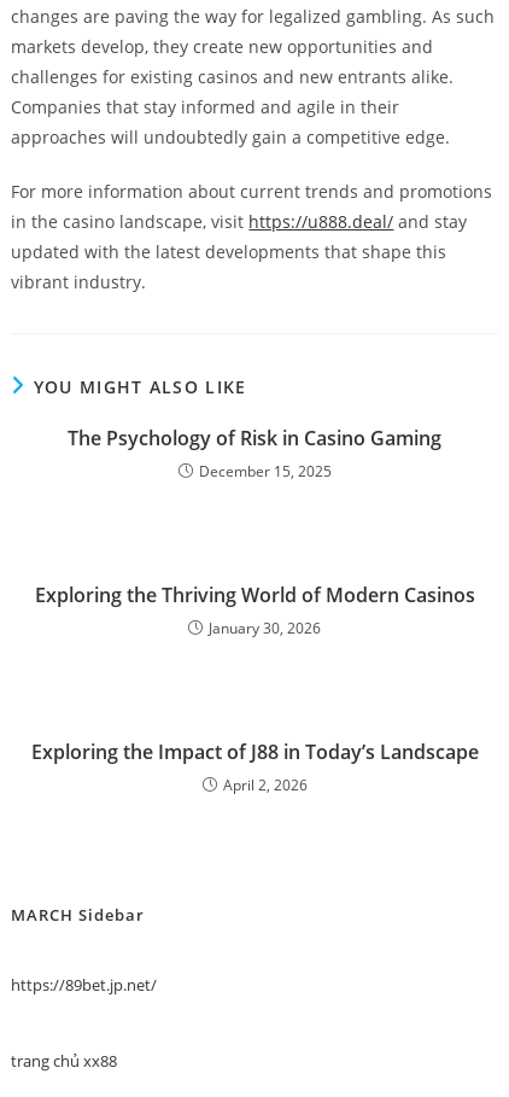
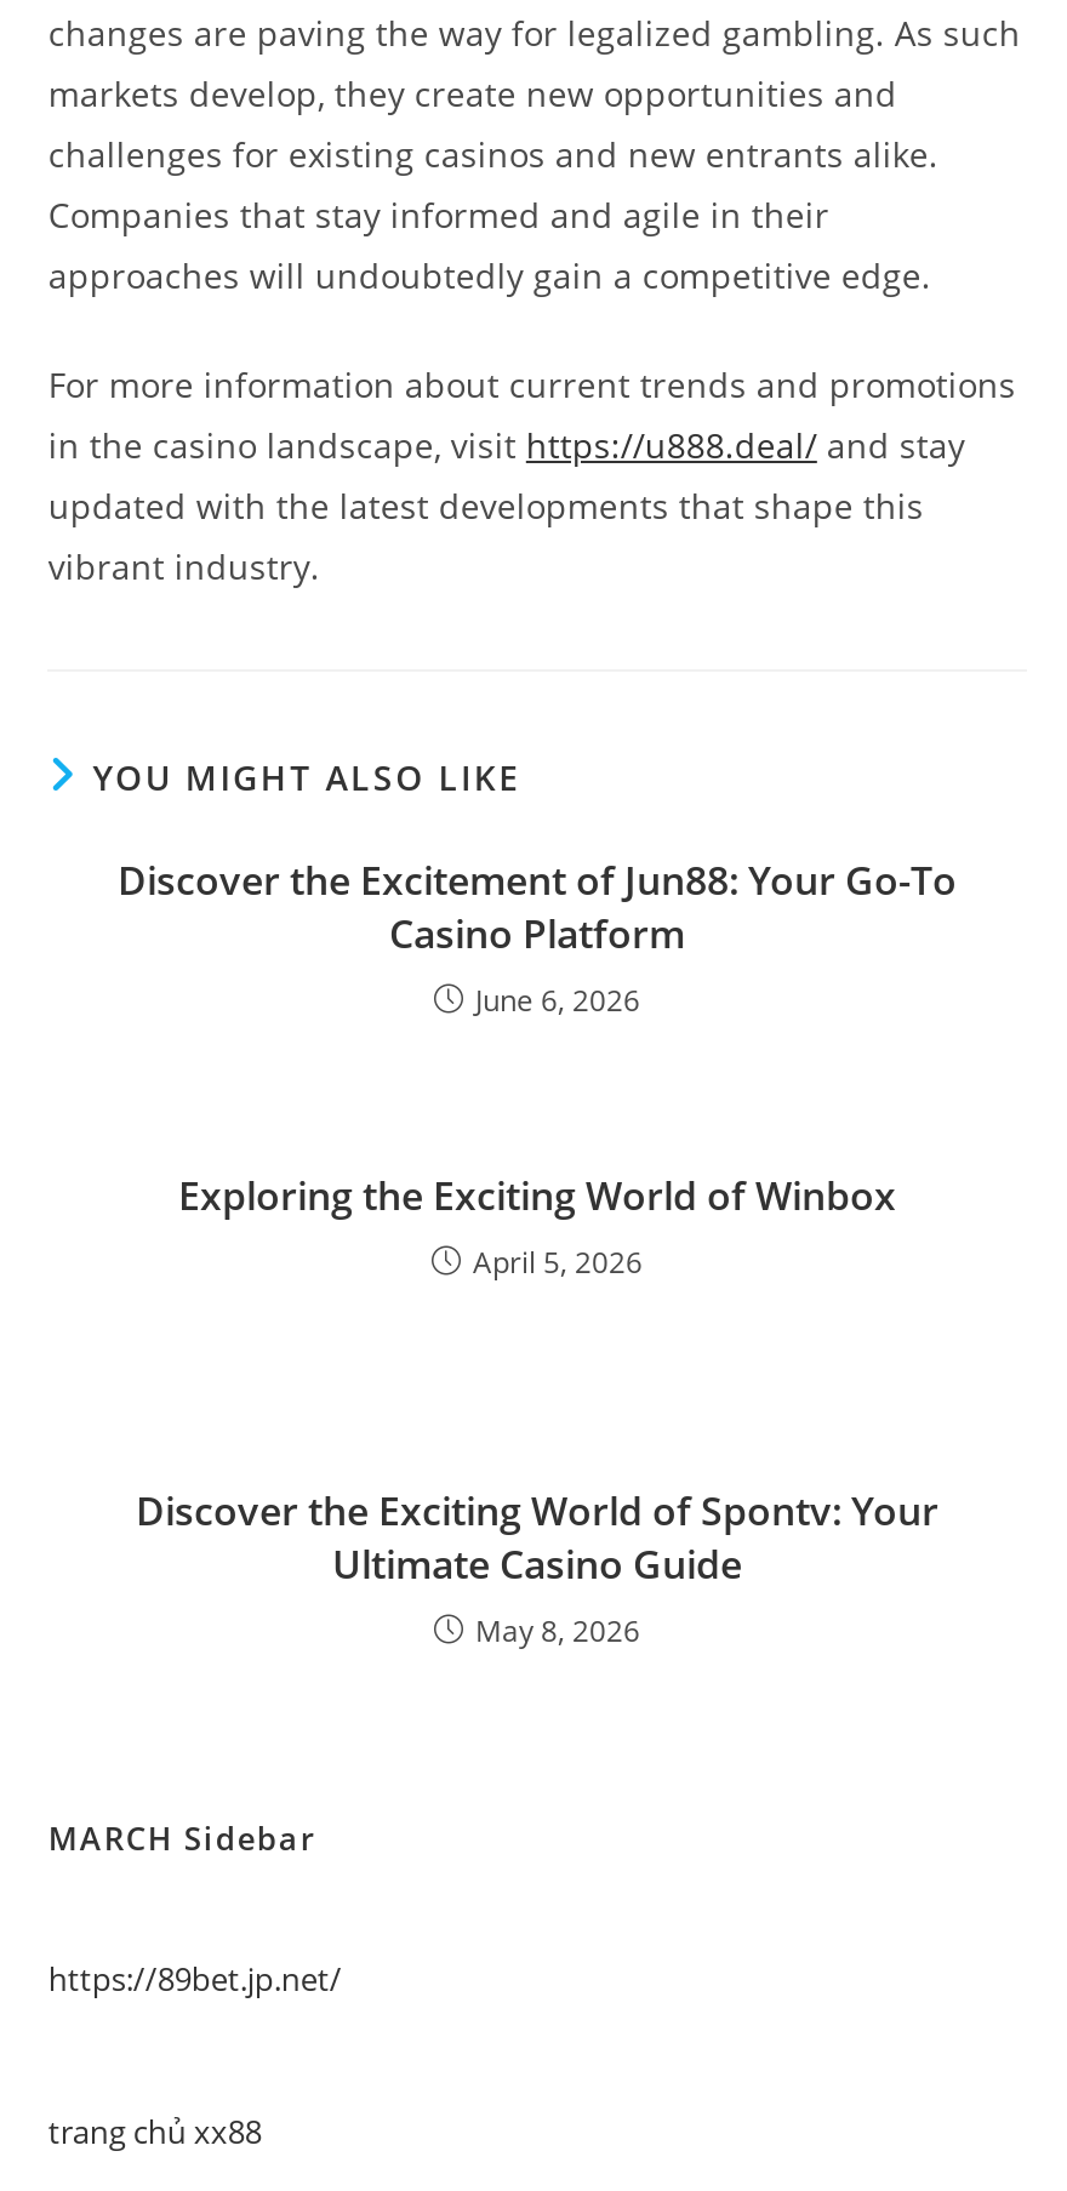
[68,425,441,482] The Psychology of Risk in Casino Gaming | December 15, 2025 -> [118,854,957,1021] Discover the Excitement of Jun88: Your Go-To | Casino Platform | June 6, 2026
[34,582,475,638] Exploring the Thriving World of Modern Casinos | January 30, 2026 -> [178,1169,896,1283] Exploring the Exciting World of Winbox | April 5, 2026
[31,739,478,795] Exploring the Impact of J88 in Today’s Landscape | April 2, 2026 -> [136,1484,938,1651] Discover the Exciting World of Spontv: Your | Ultimate Casino Guide | May 8, 2026

